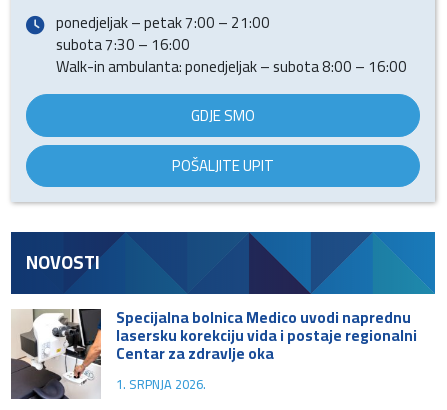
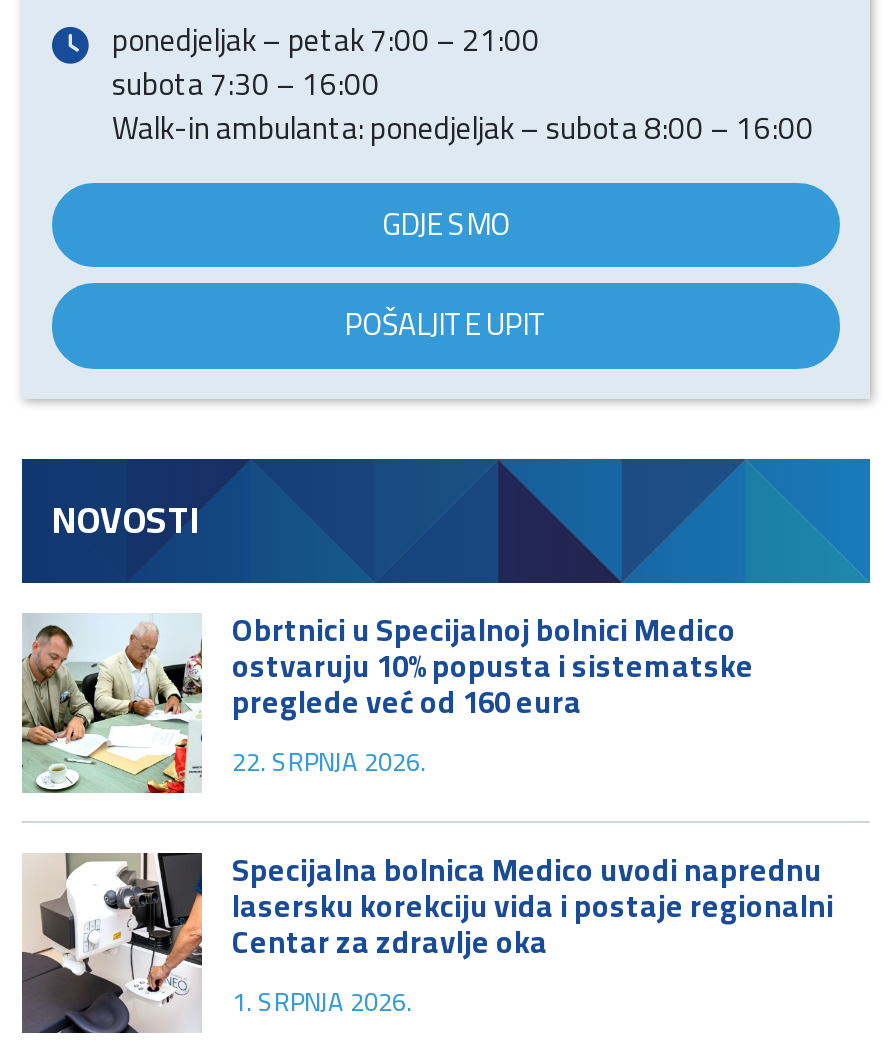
none -> [22,600,754,796] [image] | Obrtnici u Specijalnoj bolnici Medico | ostvaruju 10% popusta i sistematske | preglede već od 160 eura | 22. SRPNJA 2026.

